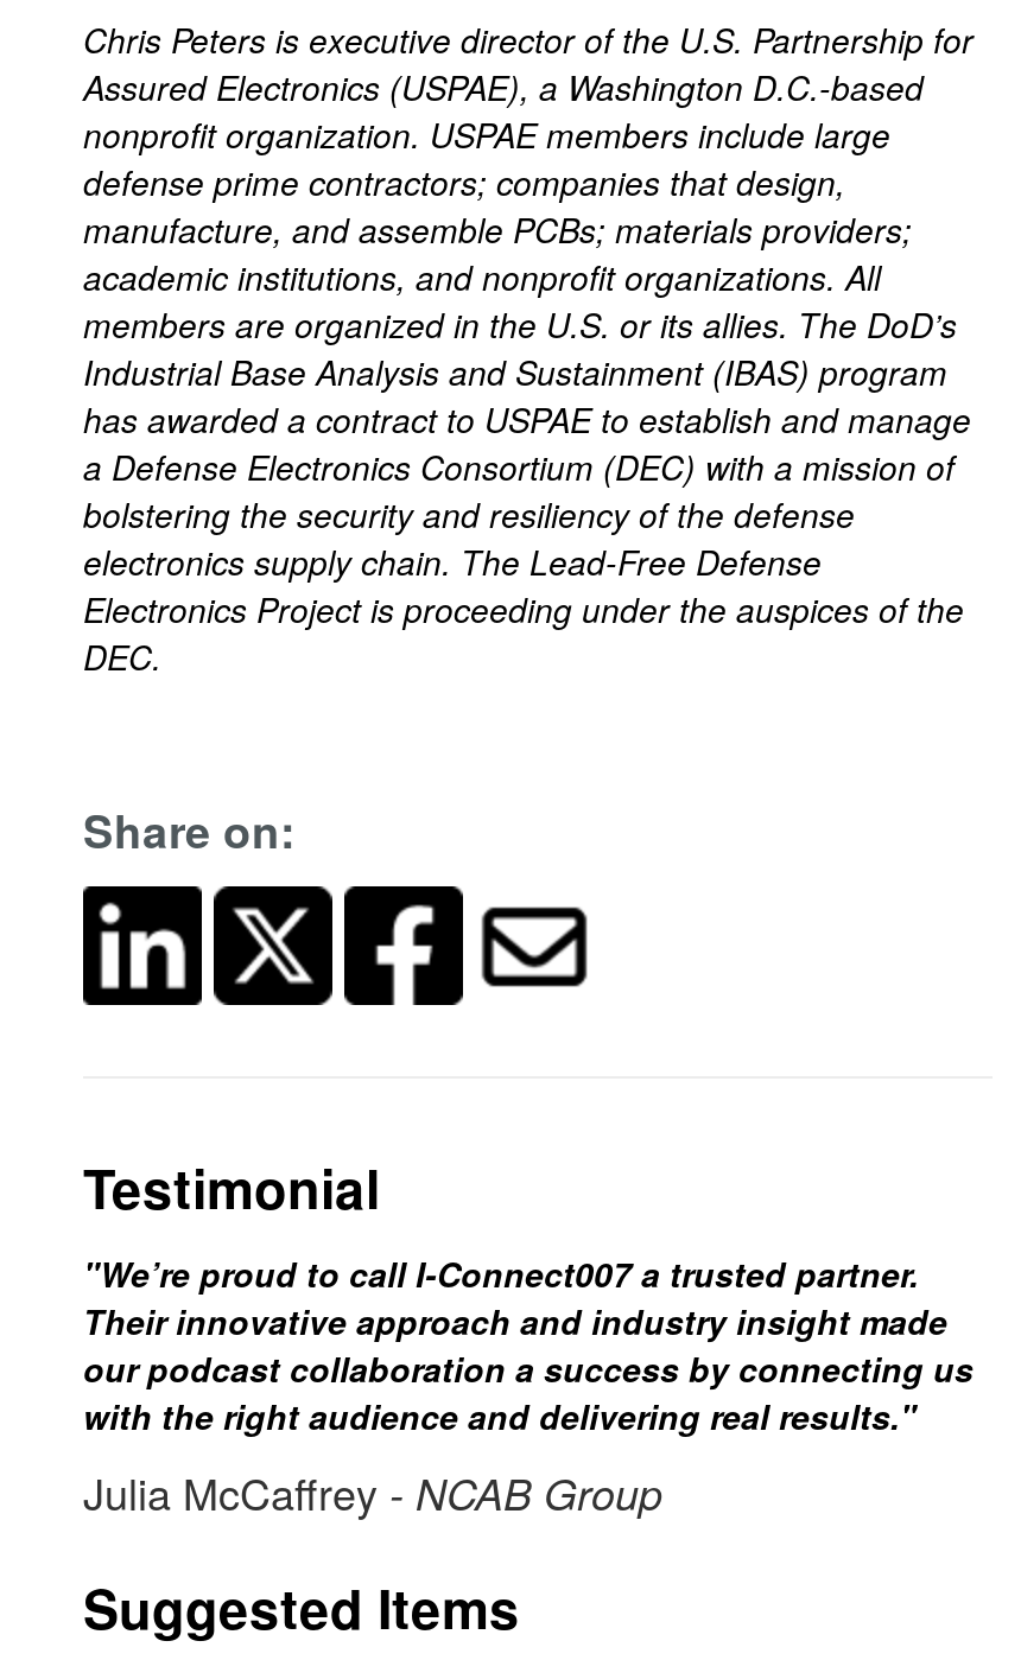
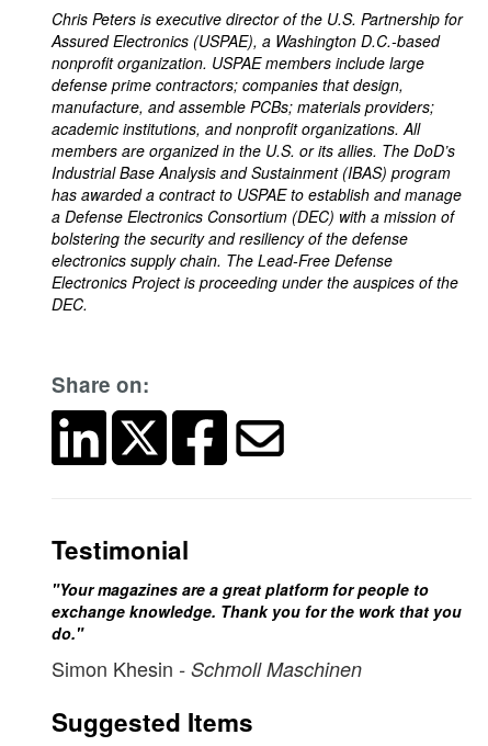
[83,1249,974,1522] "We’re proud to call I-Connect007 a trusted partner. | Their innovative approach and industry insight made | our podcast collaboration a success by connecting us | with the right audience and delivering real results." | Julia McCaffrey - NCAB Group -> [52,578,462,682] "Your magazines are a great platform for people to | exchange knowledge. Thank you for the work that you | do." | Simon Khesin - Schmoll Maschinen

